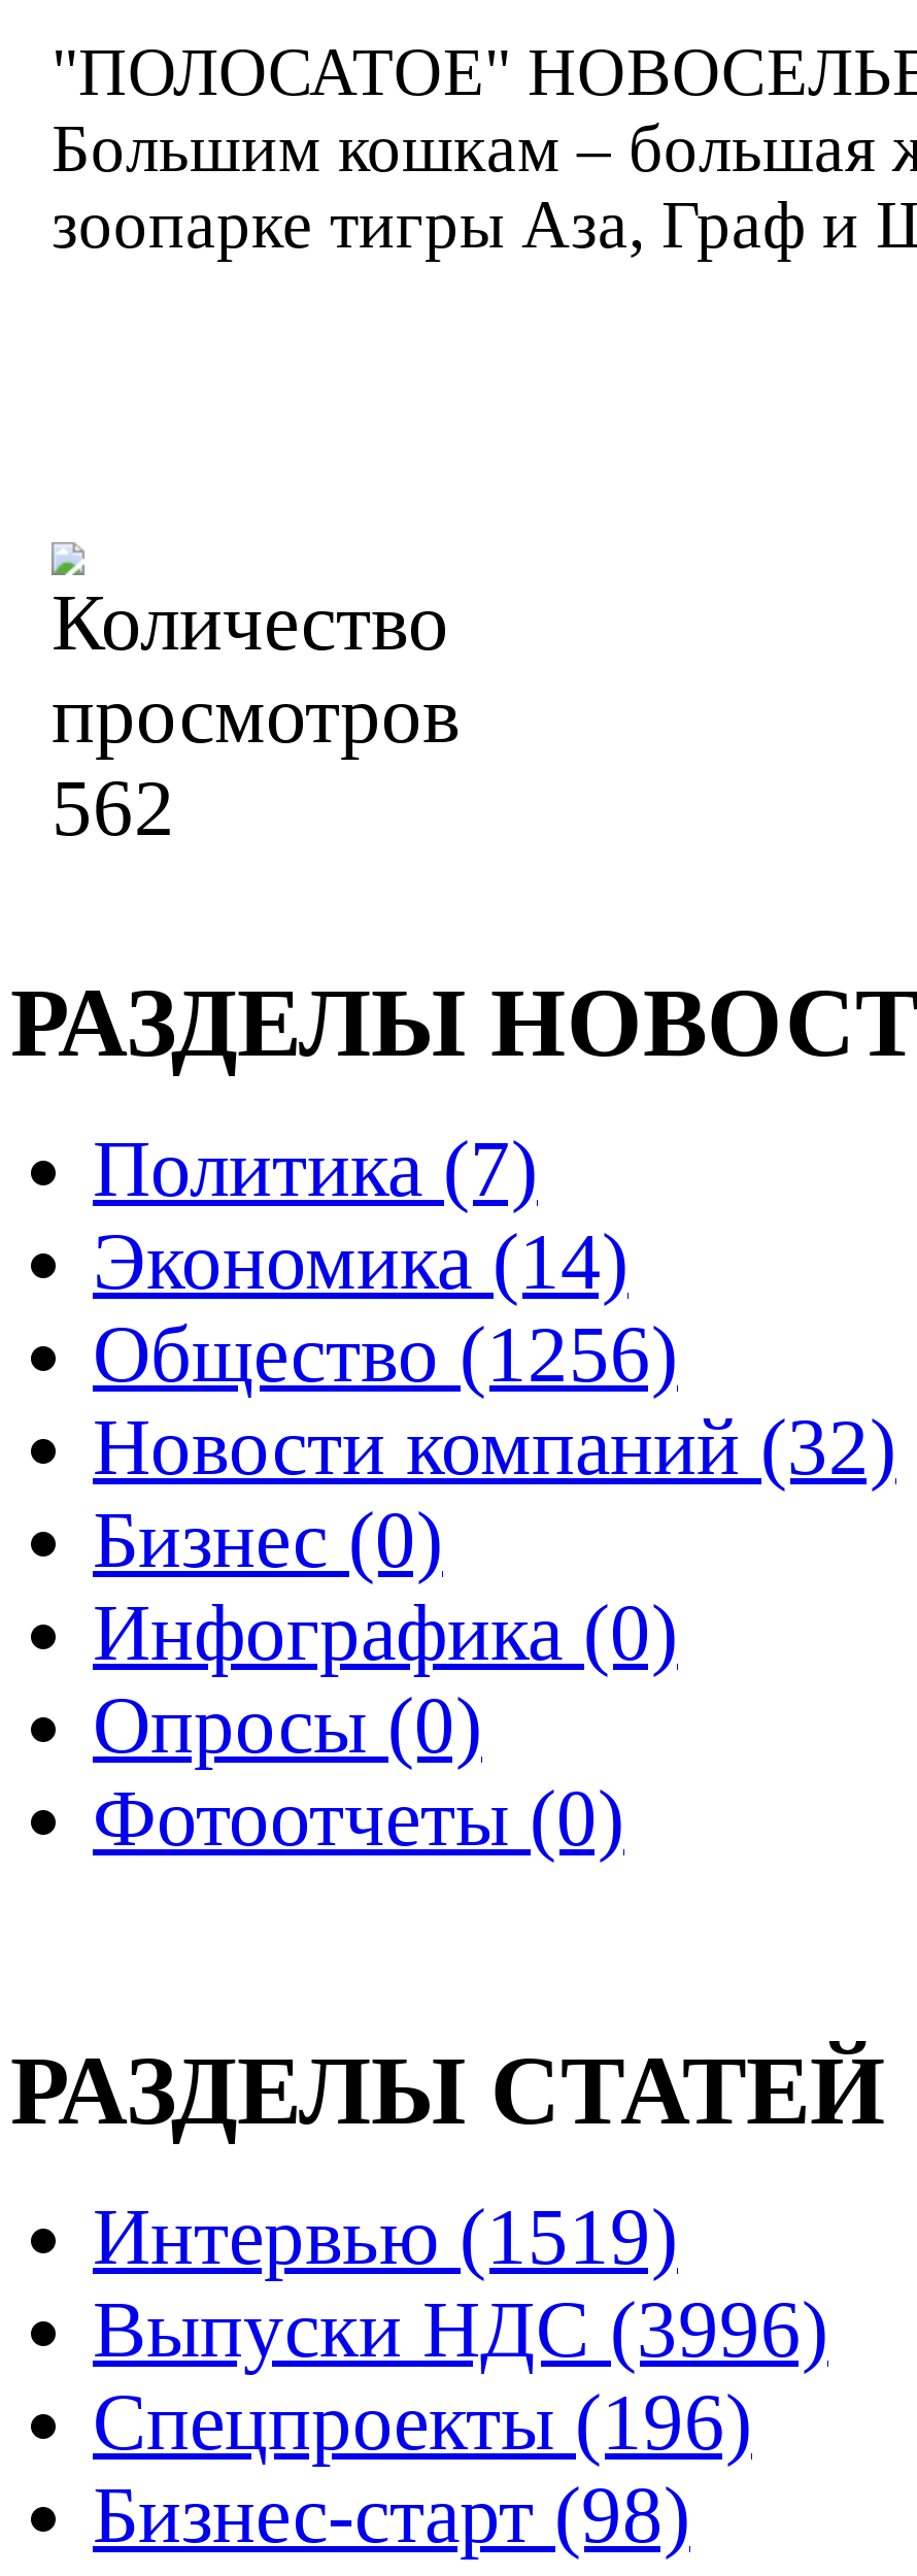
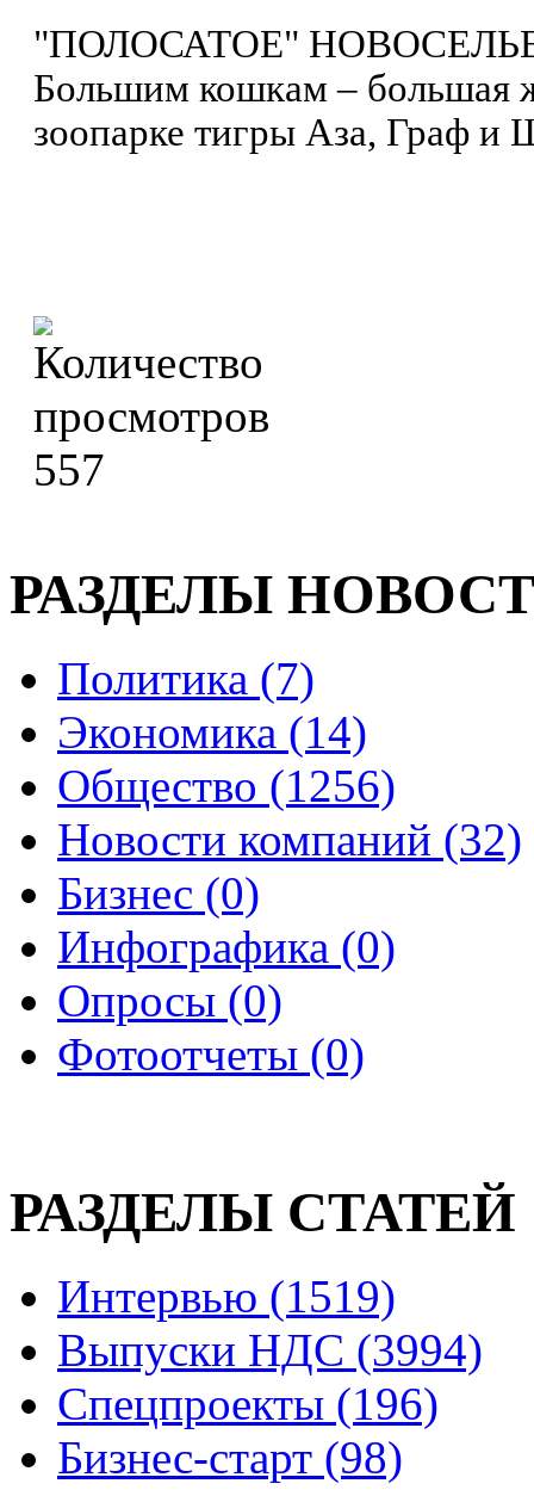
[52,764,175,852] 562 -> [33,444,105,496] 557
[93,2285,828,2373] Выпуски НДС (3996) -> [57,1324,483,1376] Выпуски НДС (3994)

